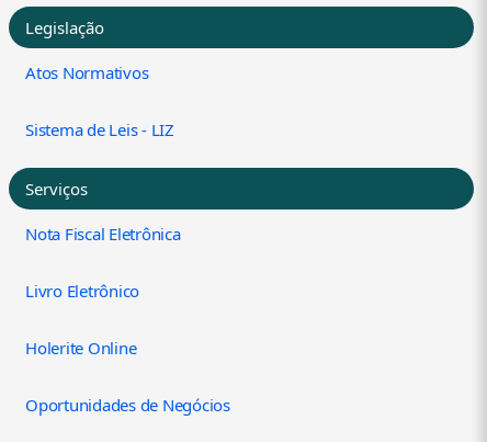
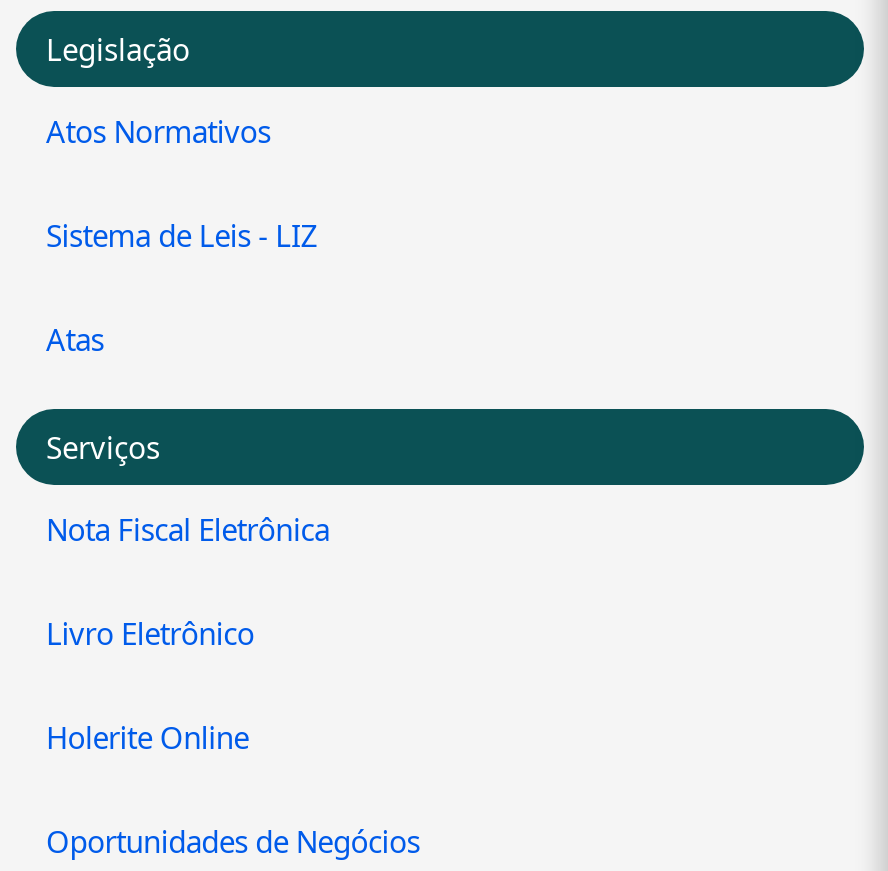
none -> [46,319,104,359] Atas

